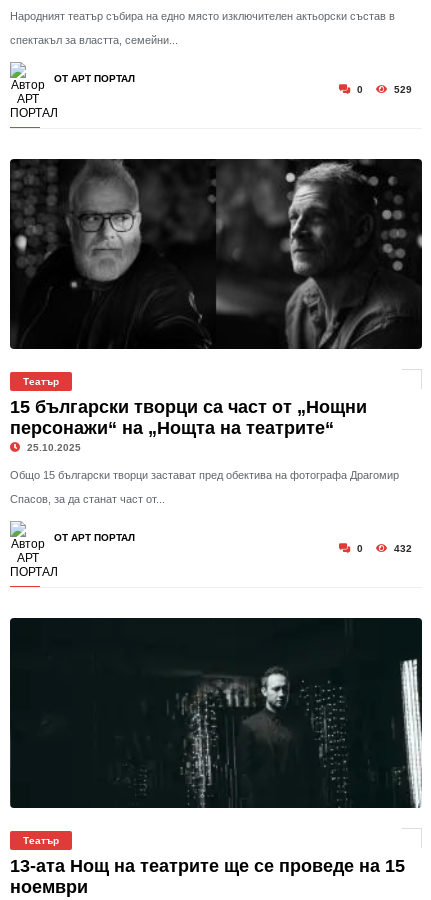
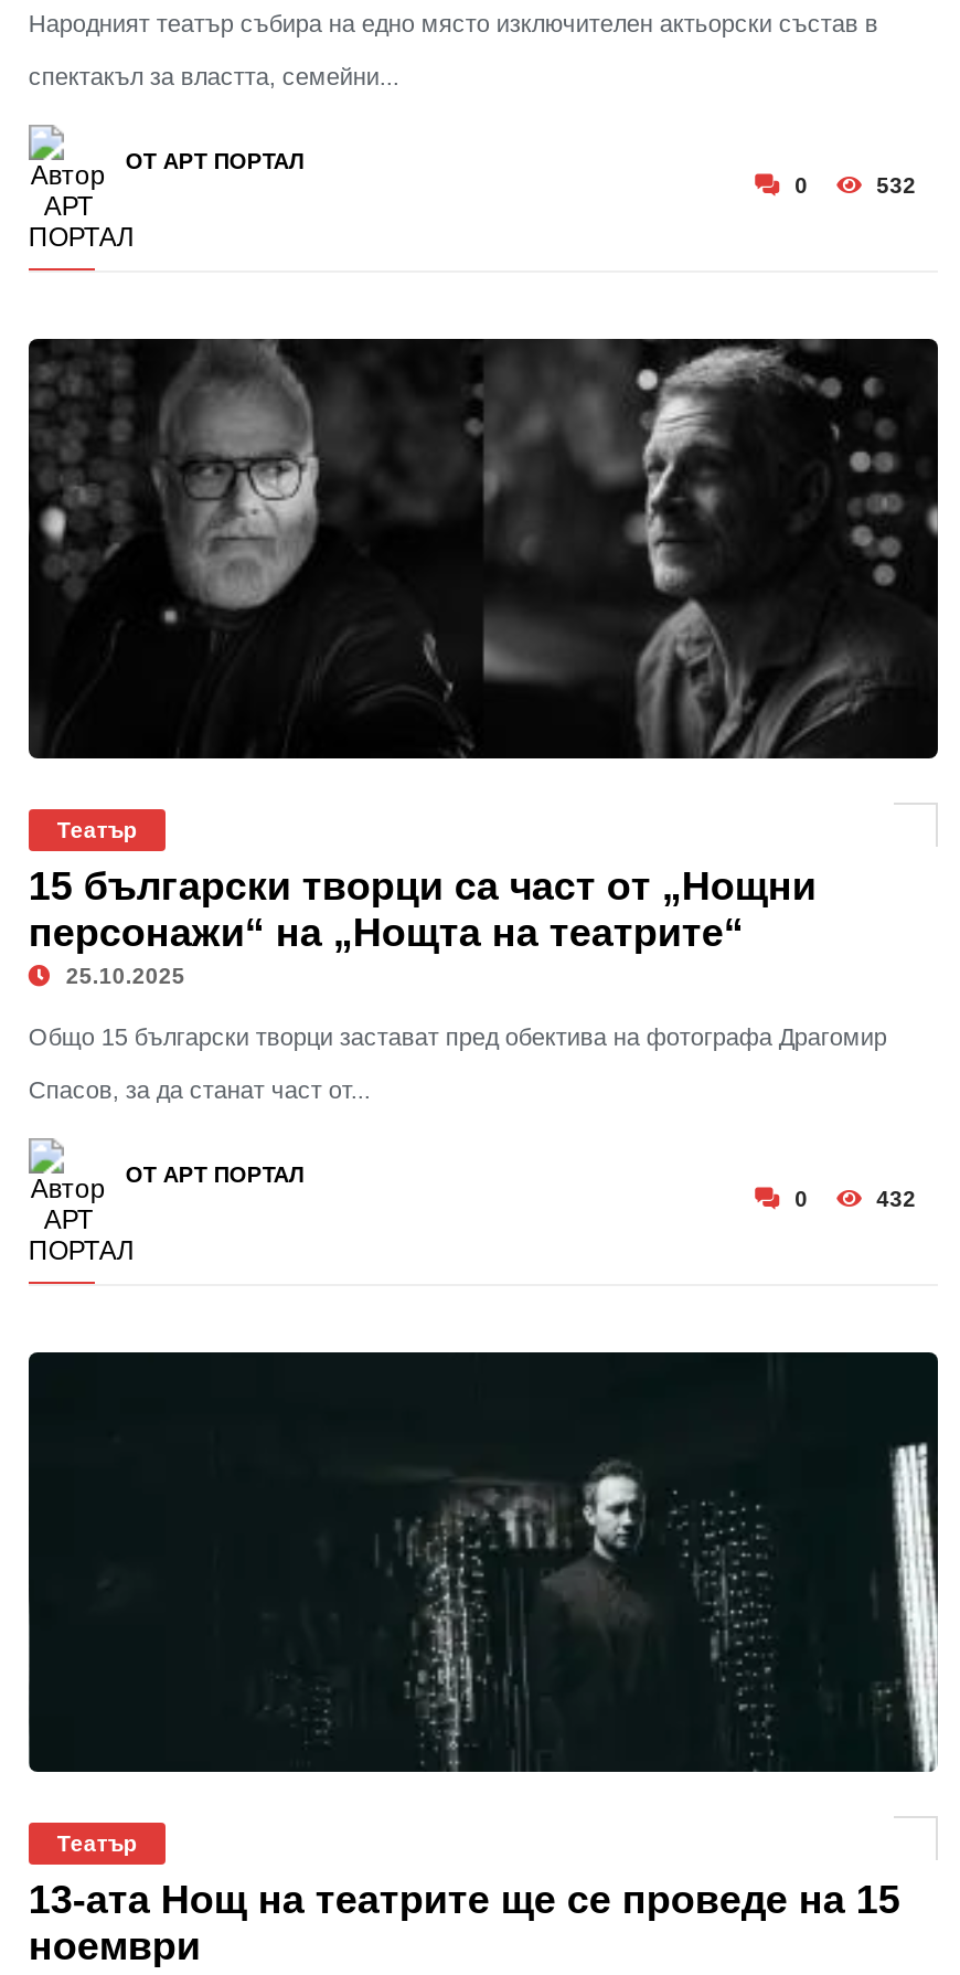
[391,84,412,95] 529 -> [870,173,916,198] 532

